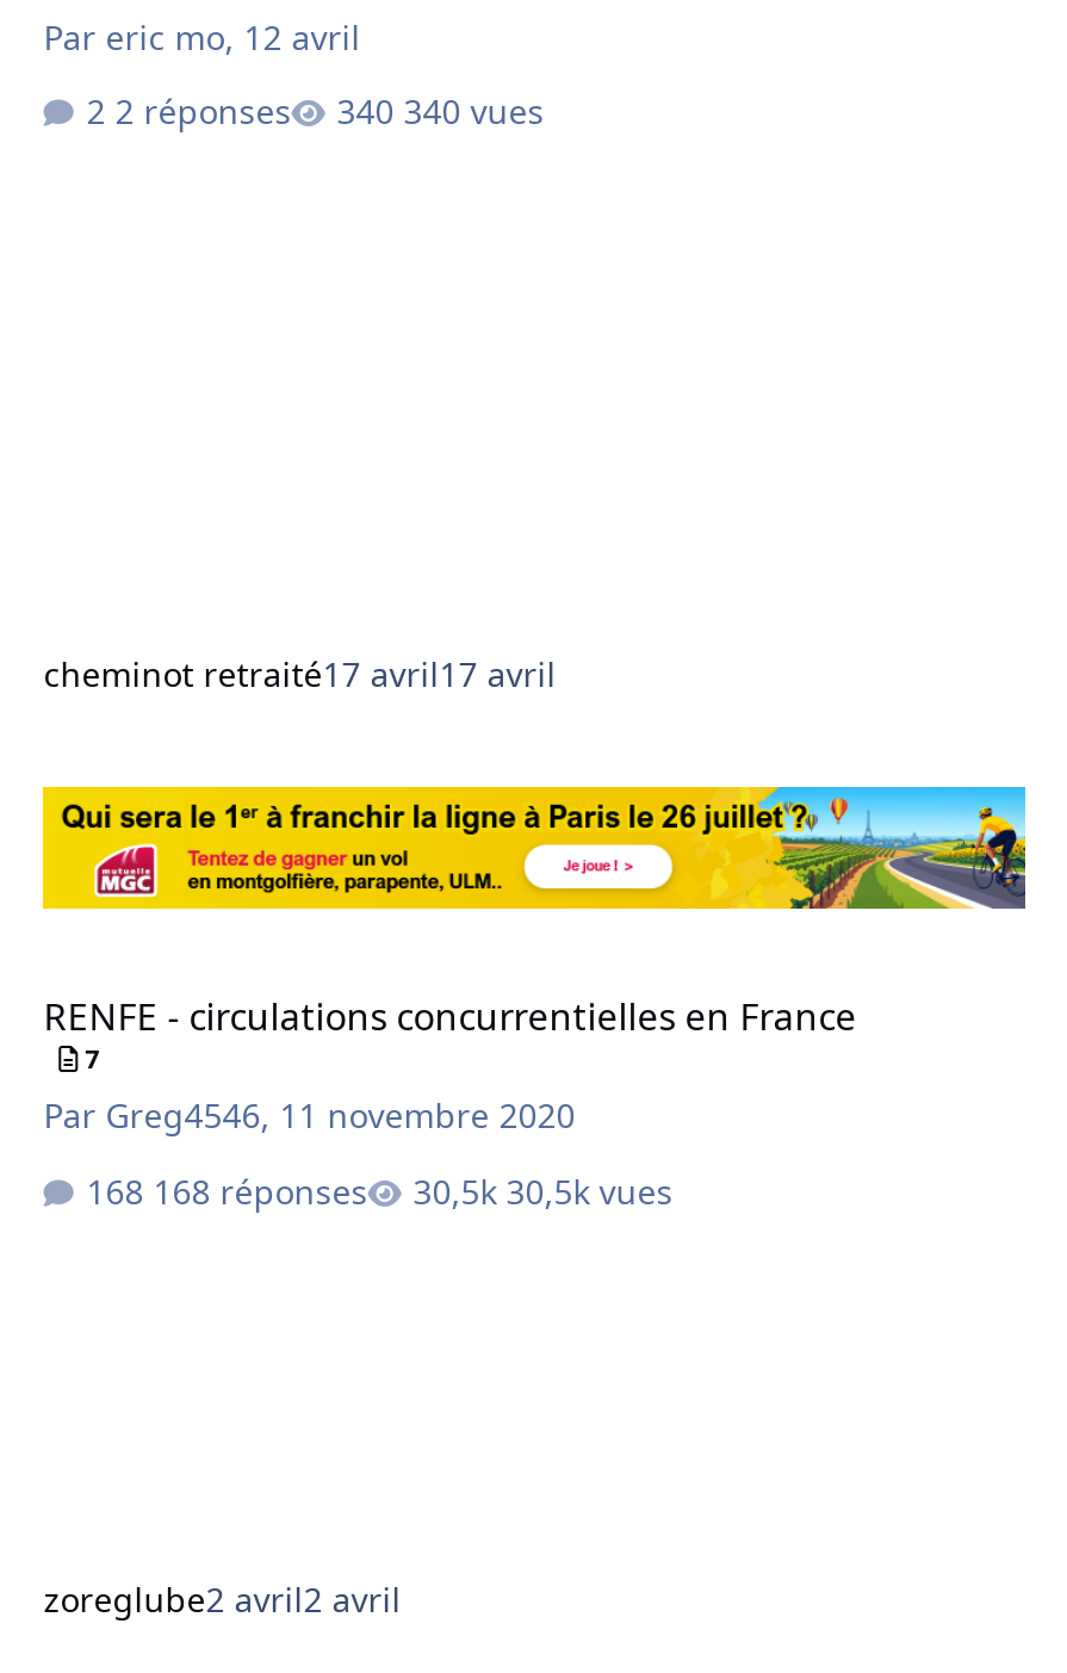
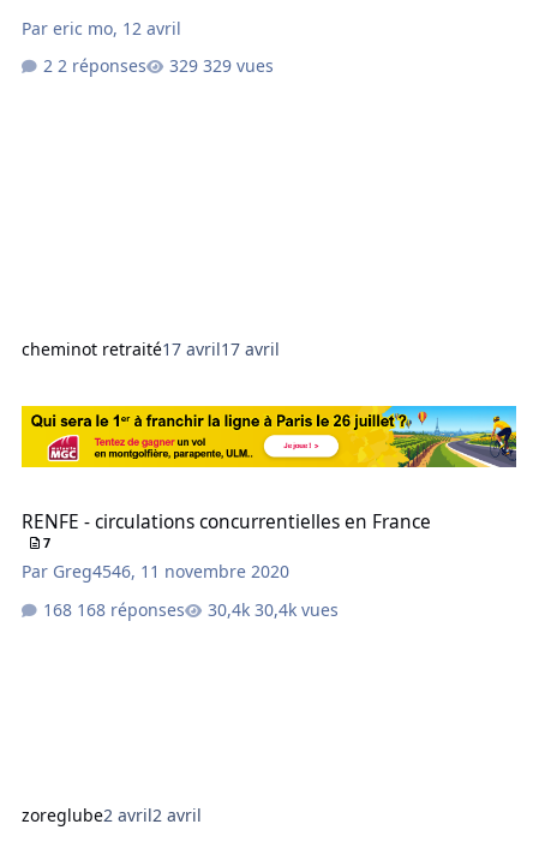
[403,89,544,135] 340 vues -> [203,55,274,77] 329 vues
[506,1167,673,1213] 30,5k vues -> [255,598,339,620] 30,4k vues

